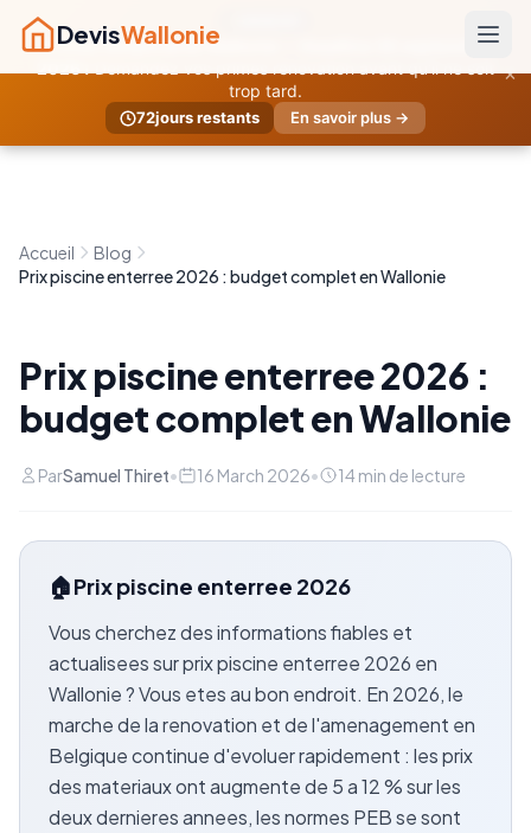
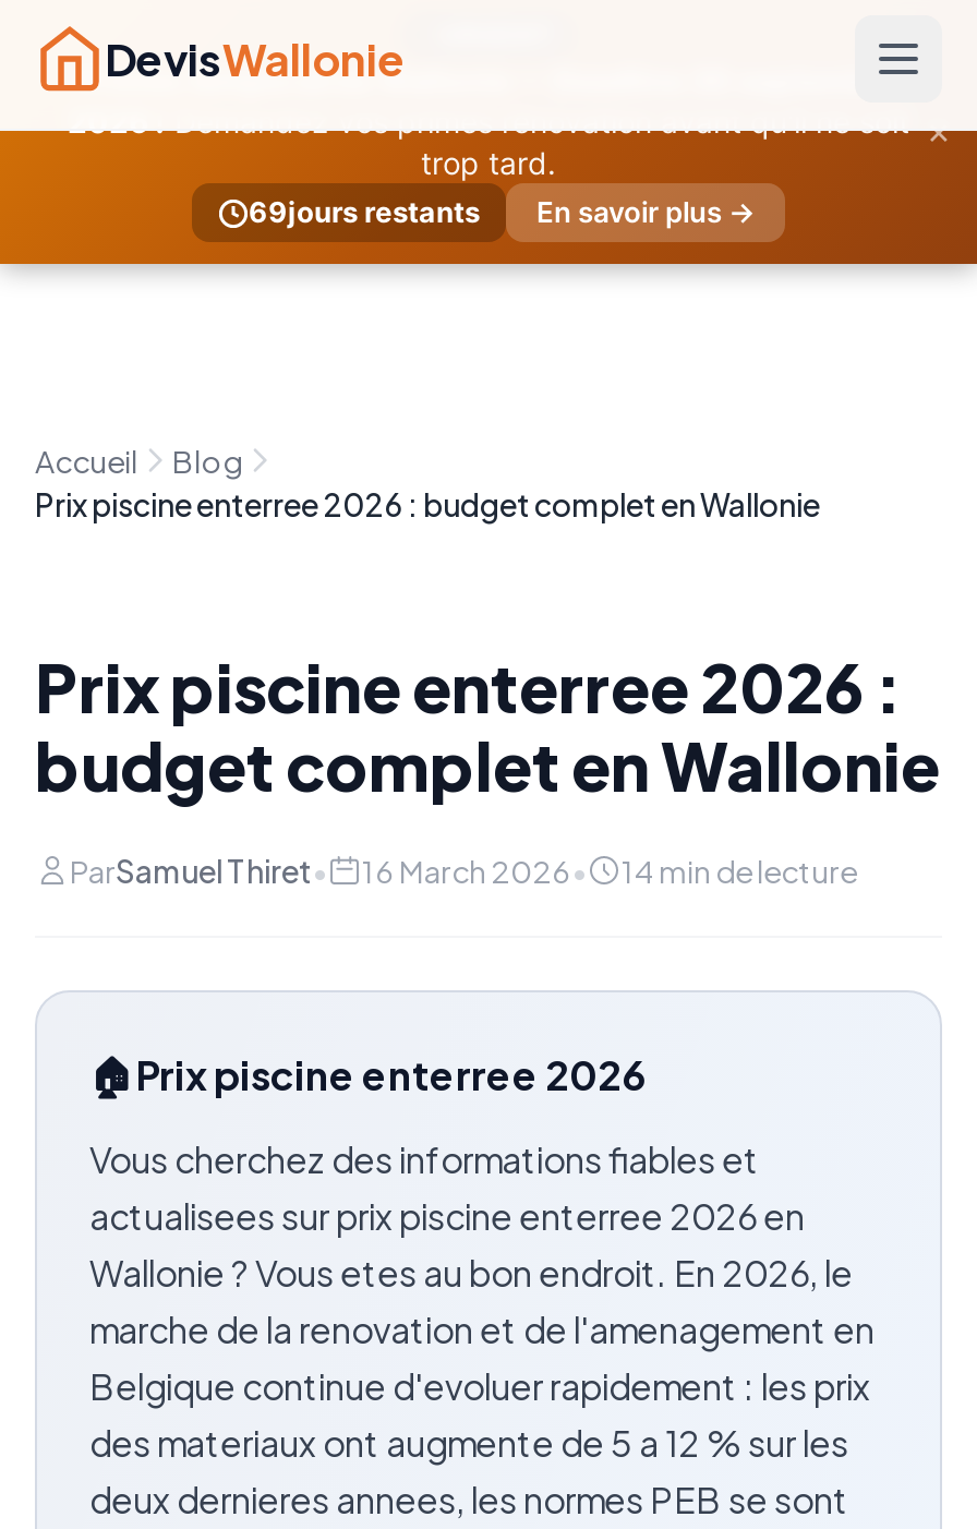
[136,108,260,127] 72jours restants -> [249,194,480,229] 69jours restants

